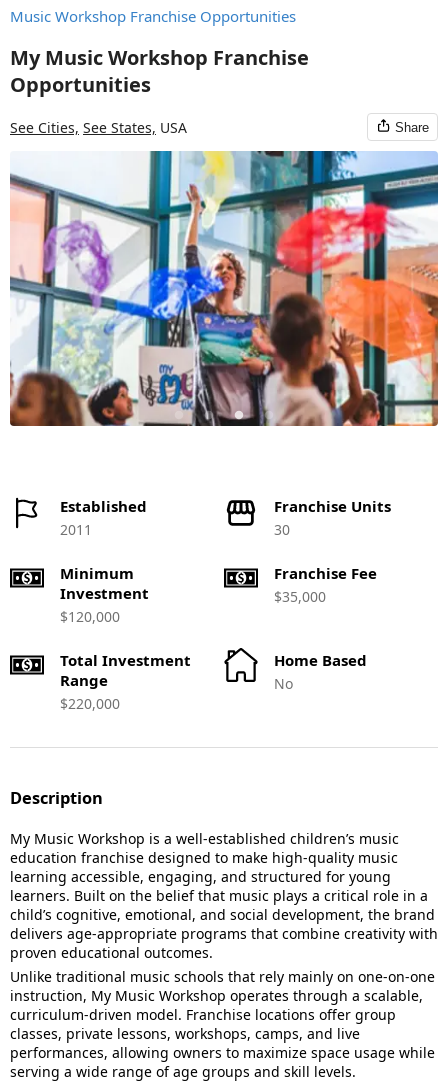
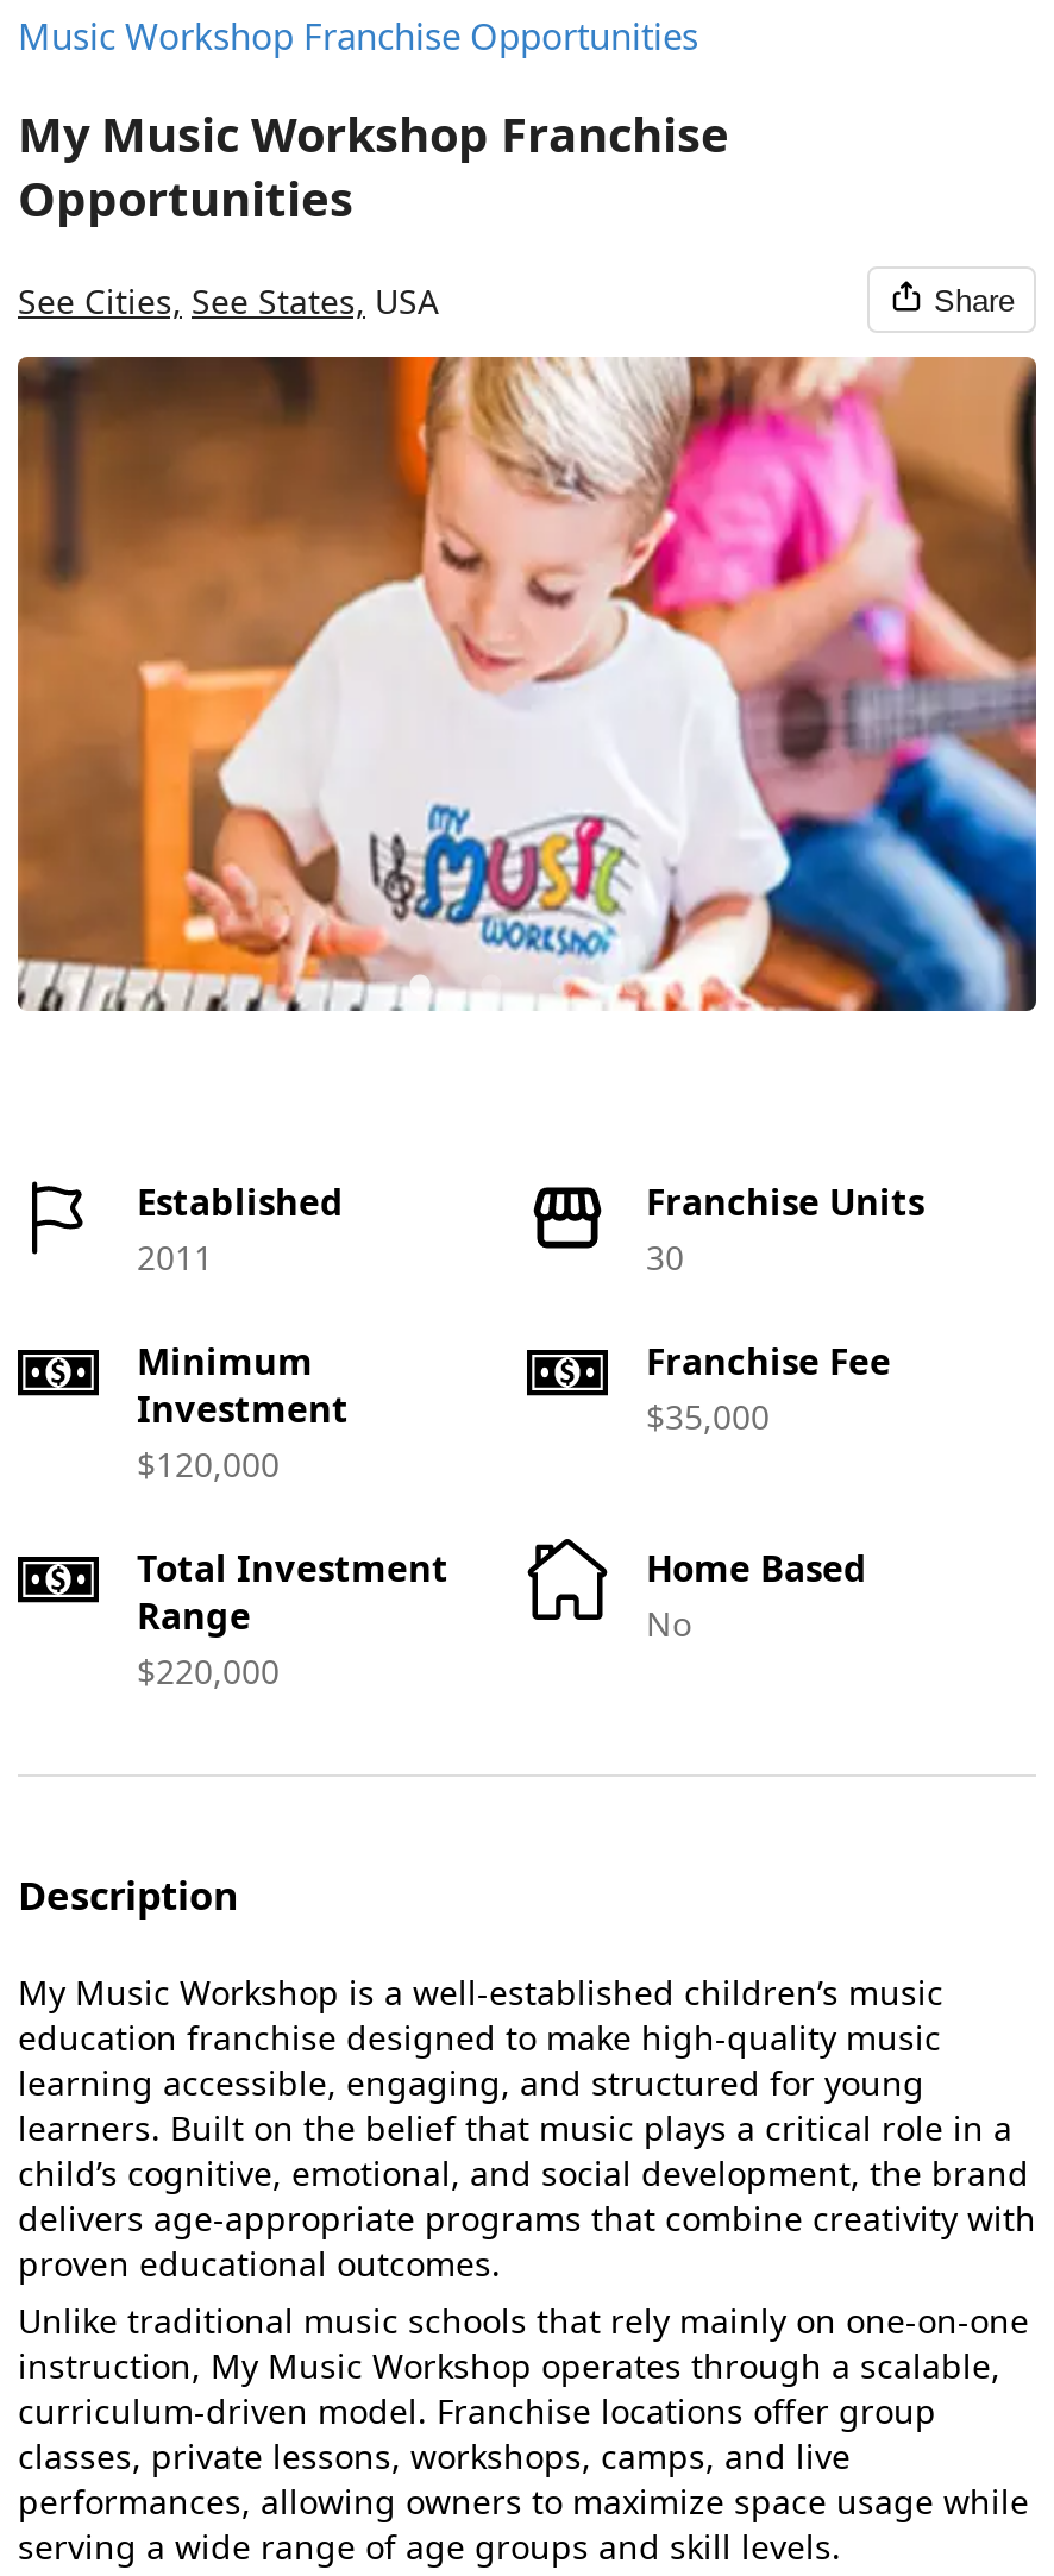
[9,150,439,427] [image] -> [15,354,1039,1013] [image]

